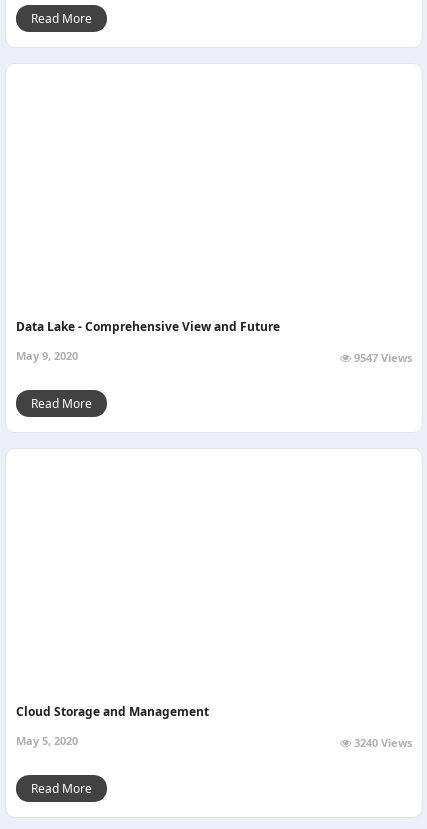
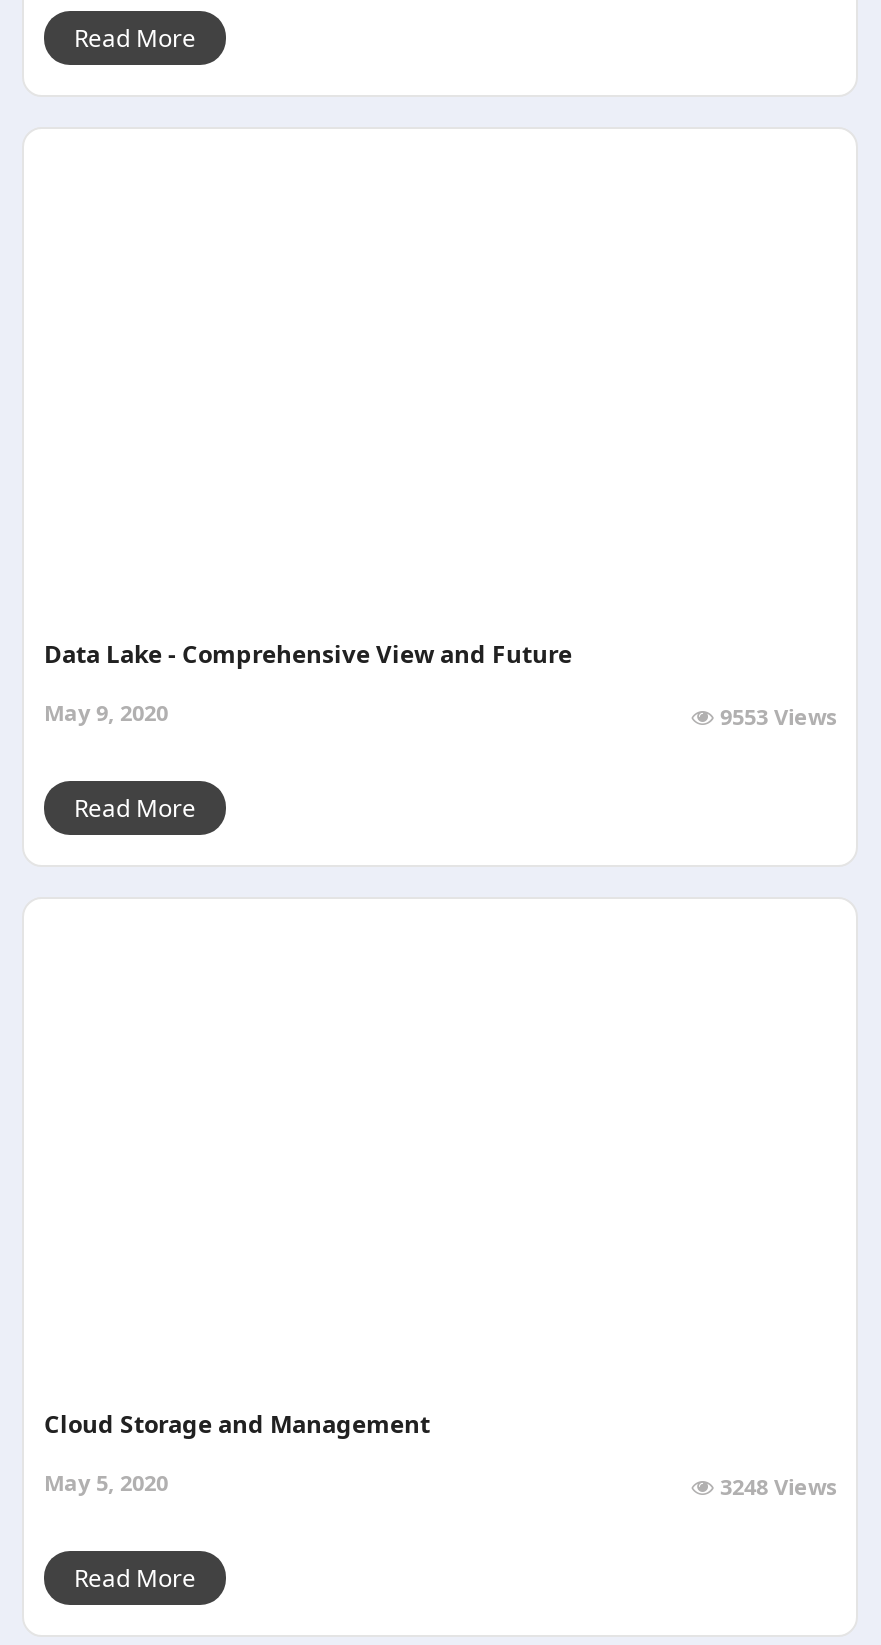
[351,350,412,365] 9547 Views -> [714,701,836,731] 9553 Views
[351,735,412,750] 3240 Views -> [714,1471,836,1501] 3248 Views

